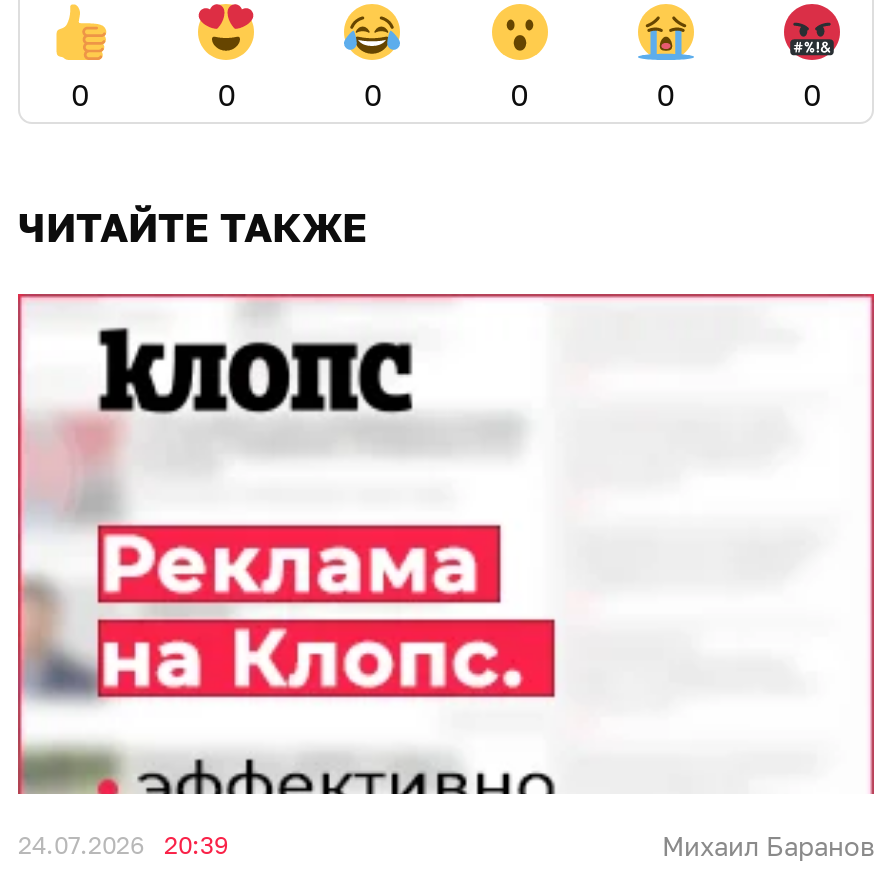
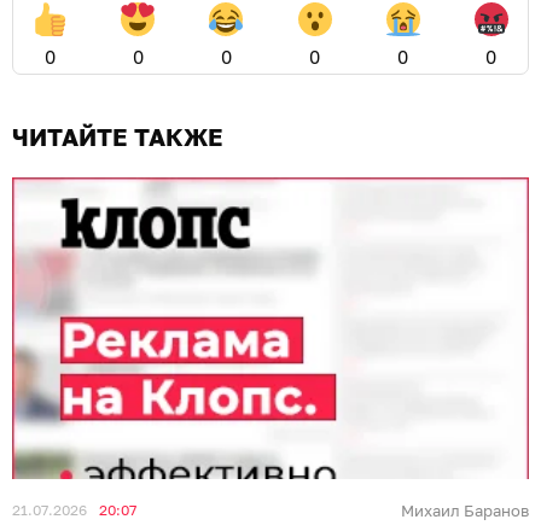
[18,830,144,860] 24.07.2026 -> [12,501,87,519] 21.07.2026
[164,830,228,860] 20:39 -> [99,501,136,519] 20:07

